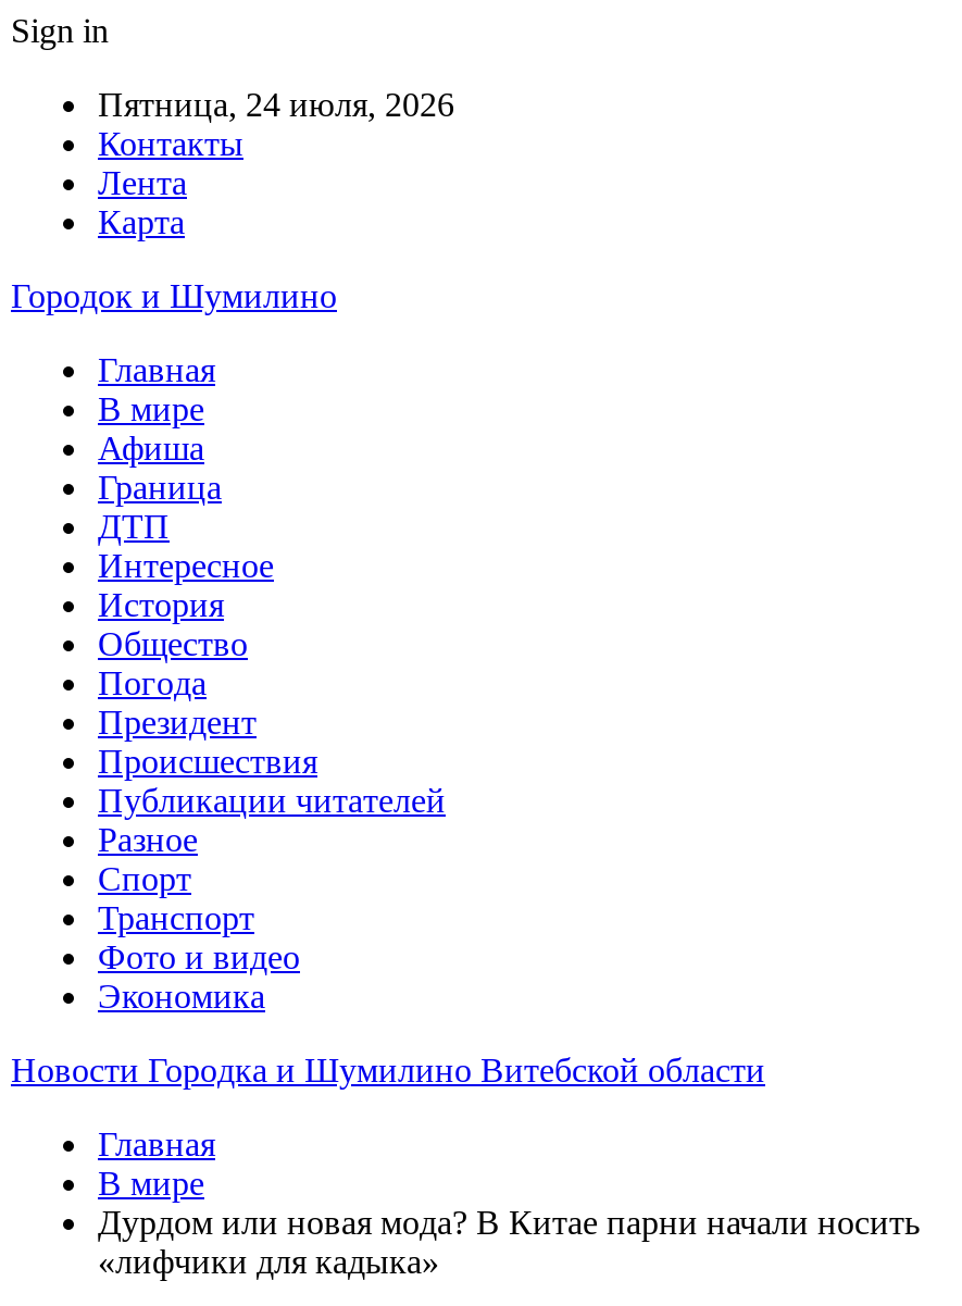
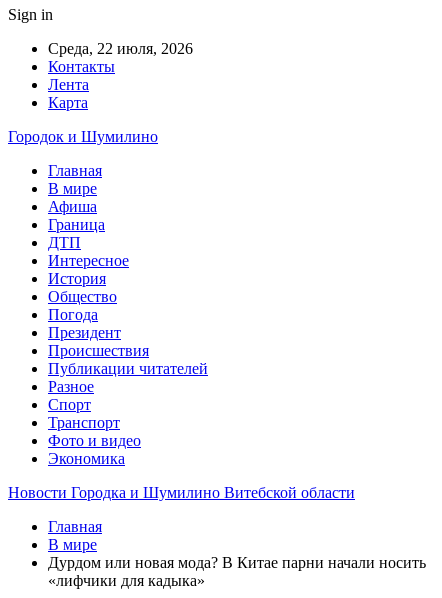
[98,86,454,123] Пятница, 24 июля, 2026 -> [48,40,193,57] Среда, 22 июля, 2026

